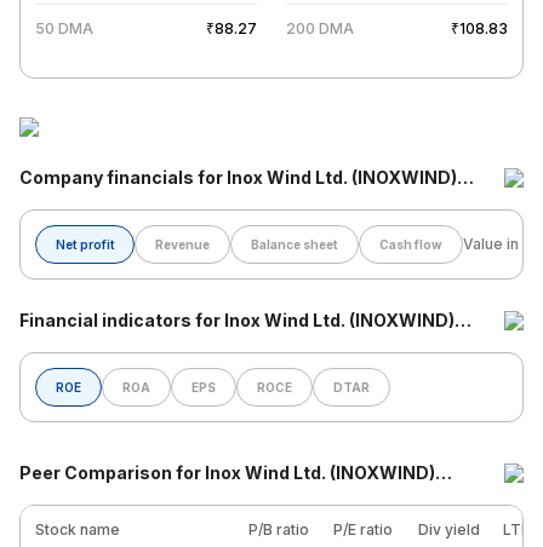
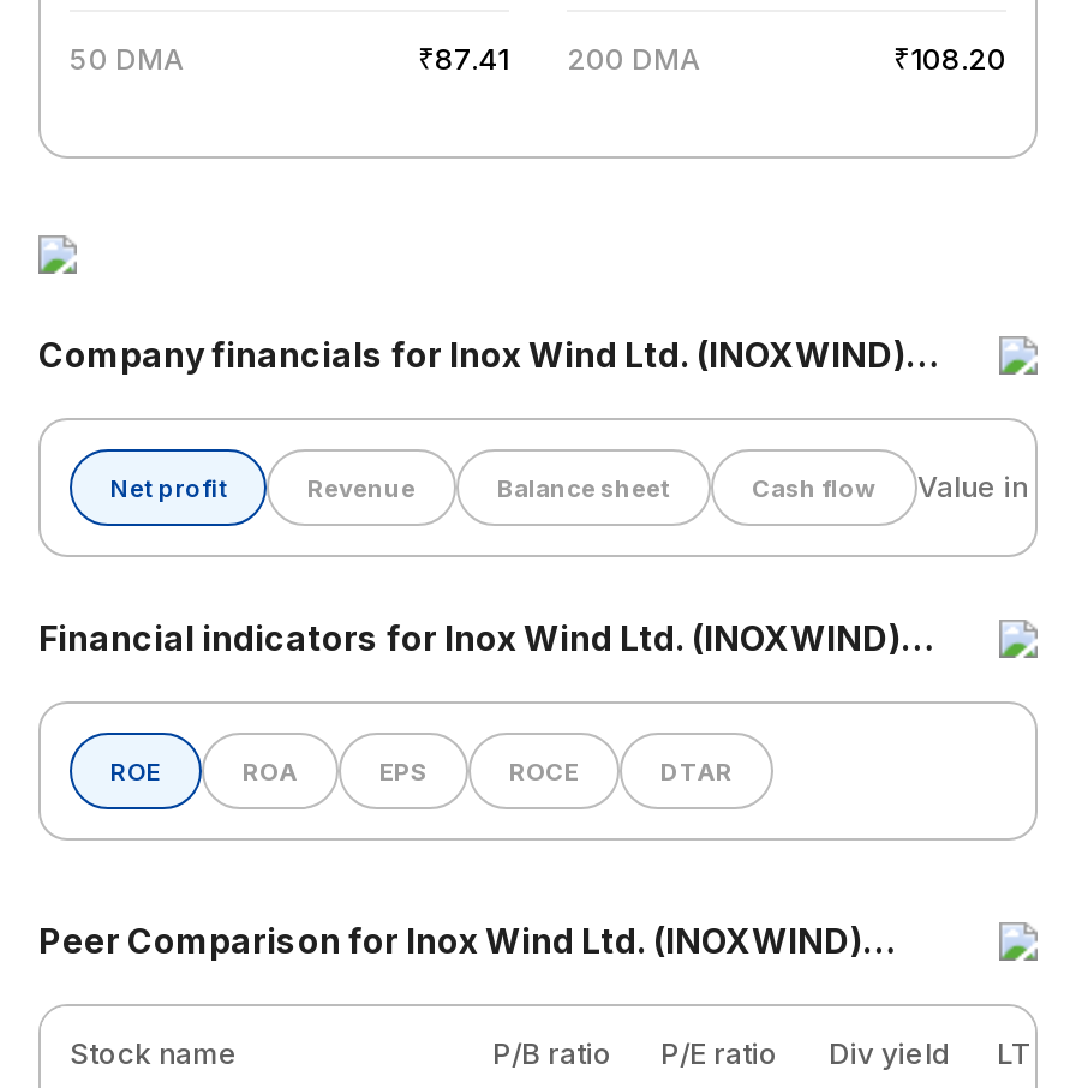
[206,19,354,37] ₹88.27 200 DMA -> [418,40,701,76] ₹87.41 200 DMA
[451,19,508,37] ₹108.83 -> [893,40,1006,76] ₹108.20

